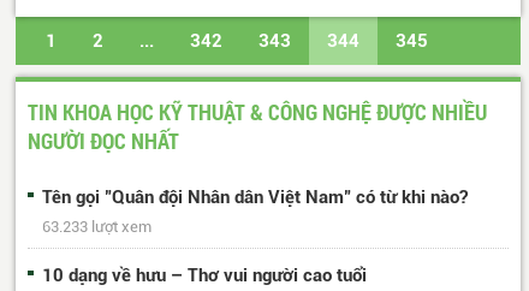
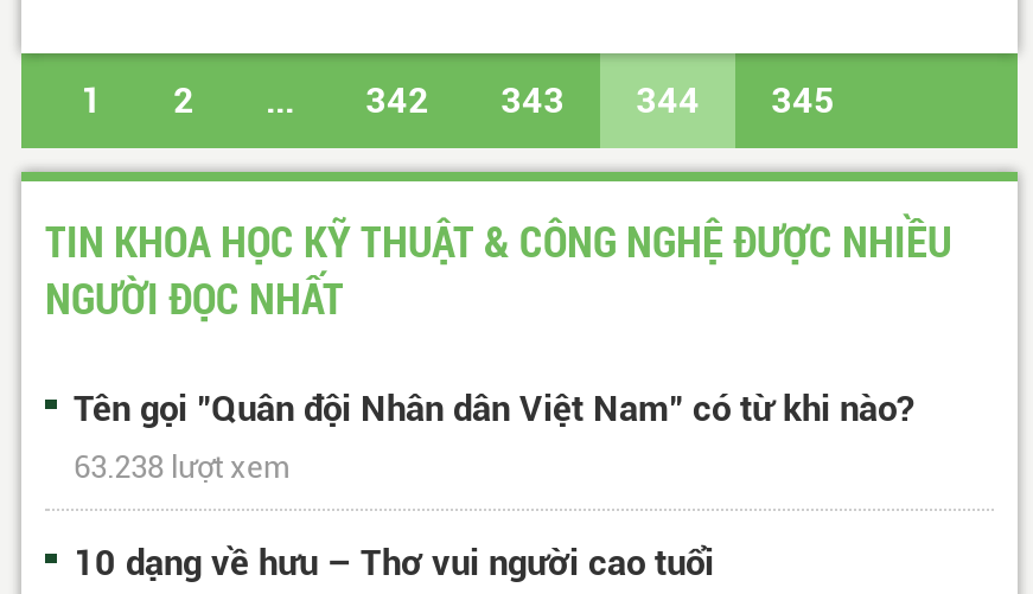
[42,217,151,235] 63.233 lượt xem -> [74,449,289,484] 63.238 lượt xem

